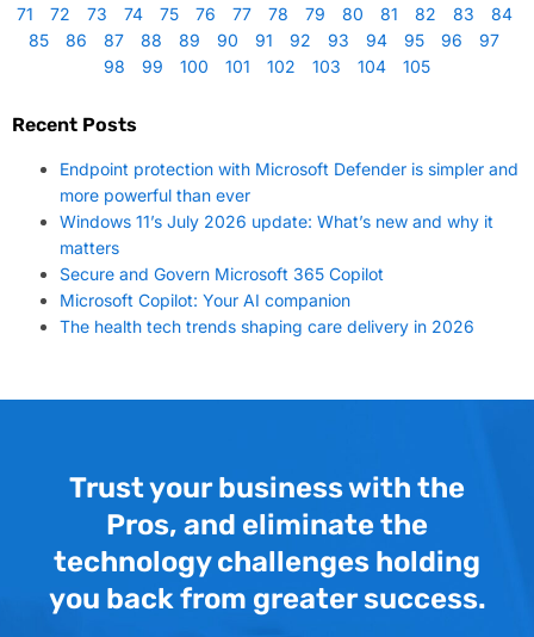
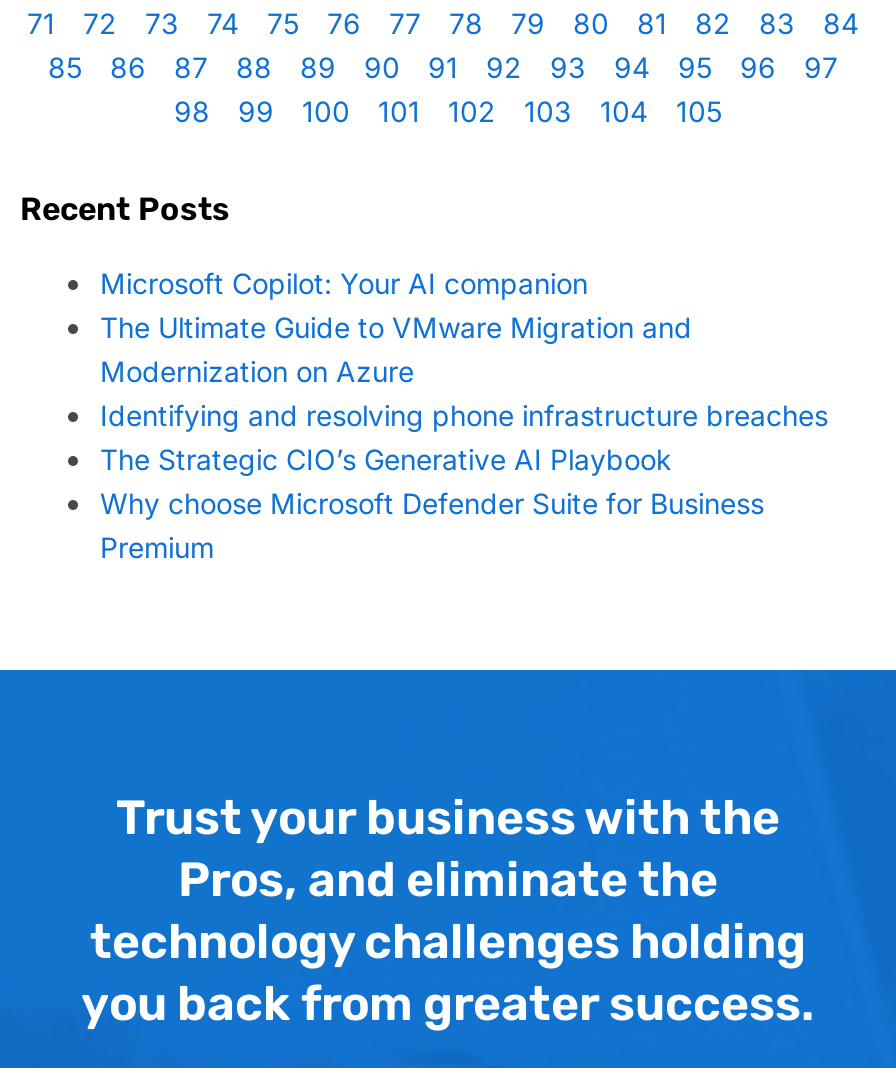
[60,159,519,284] Endpoint protection with Microsoft Defender is simpler and | more powerful than ever | Windows 11’s July 2026 update: What’s new and why it | matters | Secure and Govern Microsoft 365 Copilot -> none
moved [60,290,350,310] -> [100,266,588,300]: Microsoft Copilot: Your AI companion
[60,316,474,336] The health tech trends shaping care delivery in 2026 -> [100,310,828,564] The Ultimate Guide to VMware Migration and | Modernization on Azure | Identifying and resolving phone infrastructure breaches | The Strategic CIO’s Generative AI Playbook | Why choose Microsoft Defender Suite for Business | Premium

